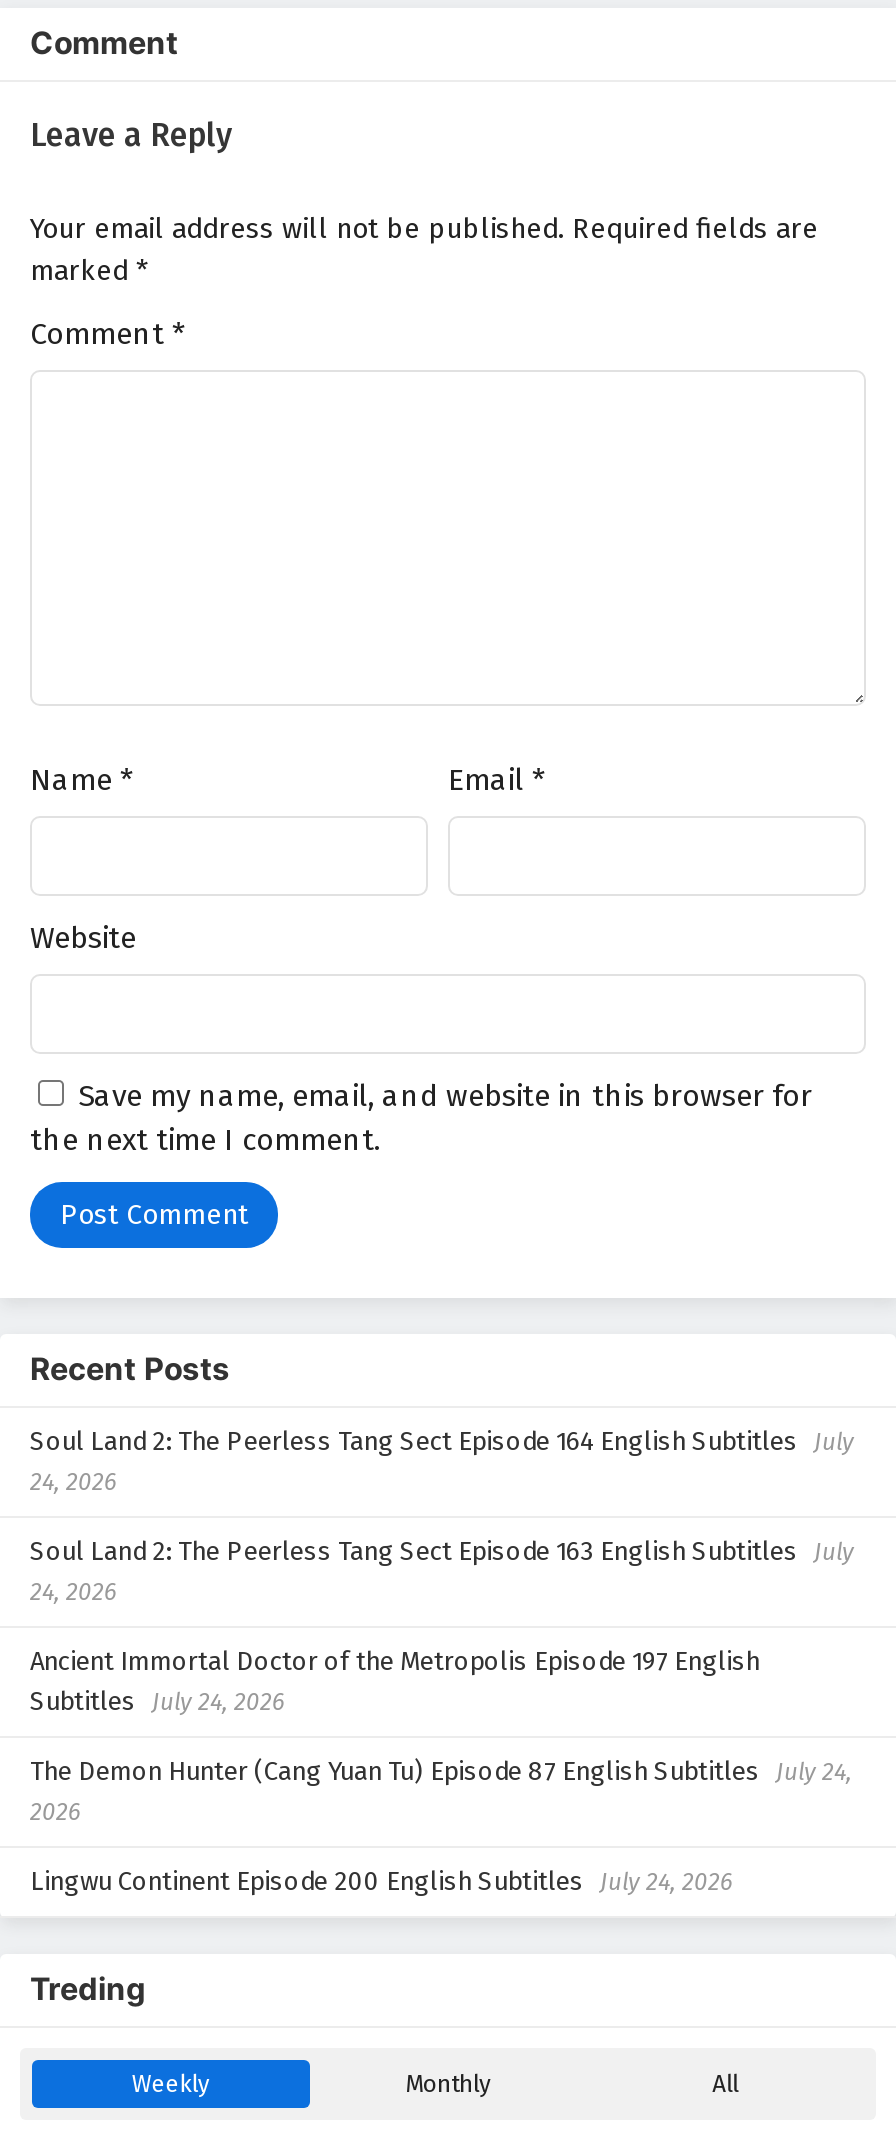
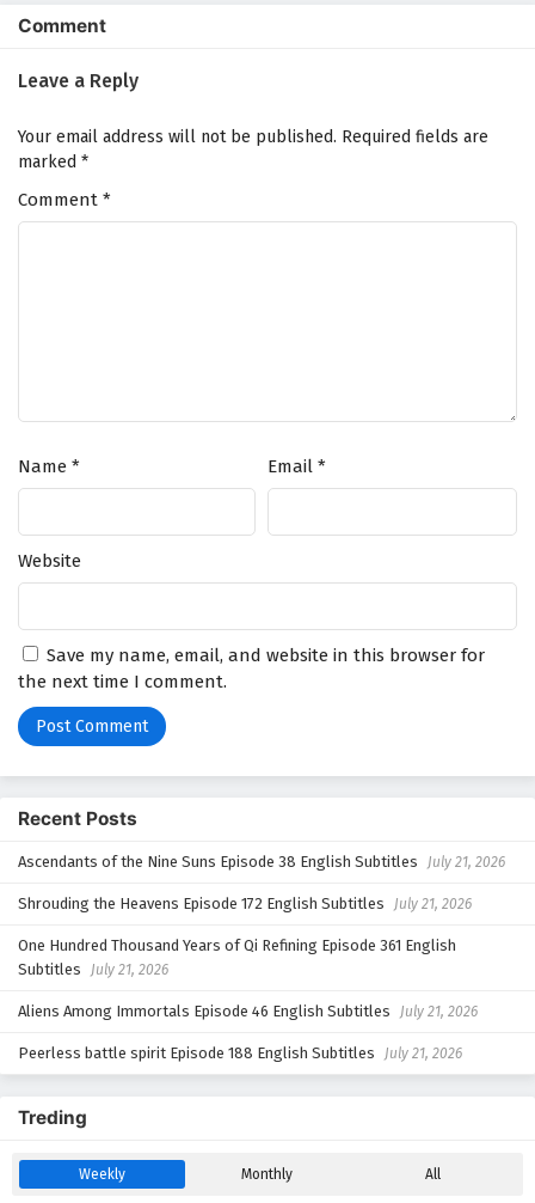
[30,1425,854,1495] Soul Land 2: The Peerless Tang Sect Episode 164 English Subtitles July | 24, 2026 -> [18,852,505,870] Ascendants of the Nine Suns Episode 38 English Subtitles July 21, 2026
[30,1535,854,1605] Soul Land 2: The Peerless Tang Sect Episode 163 English Subtitles July | 24, 2026 -> [18,894,472,912] Shrouding the Heavens Episode 172 English Subtitles July 21, 2026
[30,1645,760,1715] Ancient Immortal Doctor of the Metropolis Episode 197 English | Subtitles July 24, 2026 -> [18,936,456,978] One Hundred Thousand Years of Qi Refining Episode 361 English | Subtitles July 21, 2026
[30,1755,852,1825] The Demon Hunter (Cang Yuan Tu) Episode 87 English Subtitles July 24, | 2026 -> [18,1002,478,1020] Aliens Among Immortals Episode 46 English Subtitles July 21, 2026
[30,1865,732,1895] Lingwu Continent Episode 200 English Subtitles July 24, 2026 -> [18,1043,462,1061] Peerless battle spirit Episode 188 English Subtitles July 21, 2026

